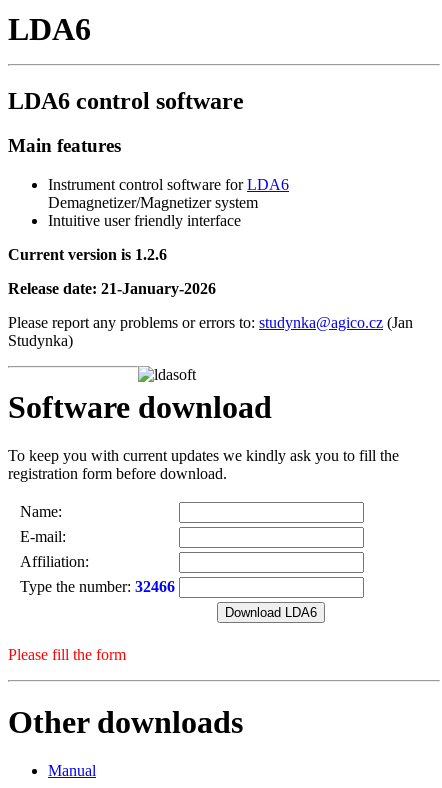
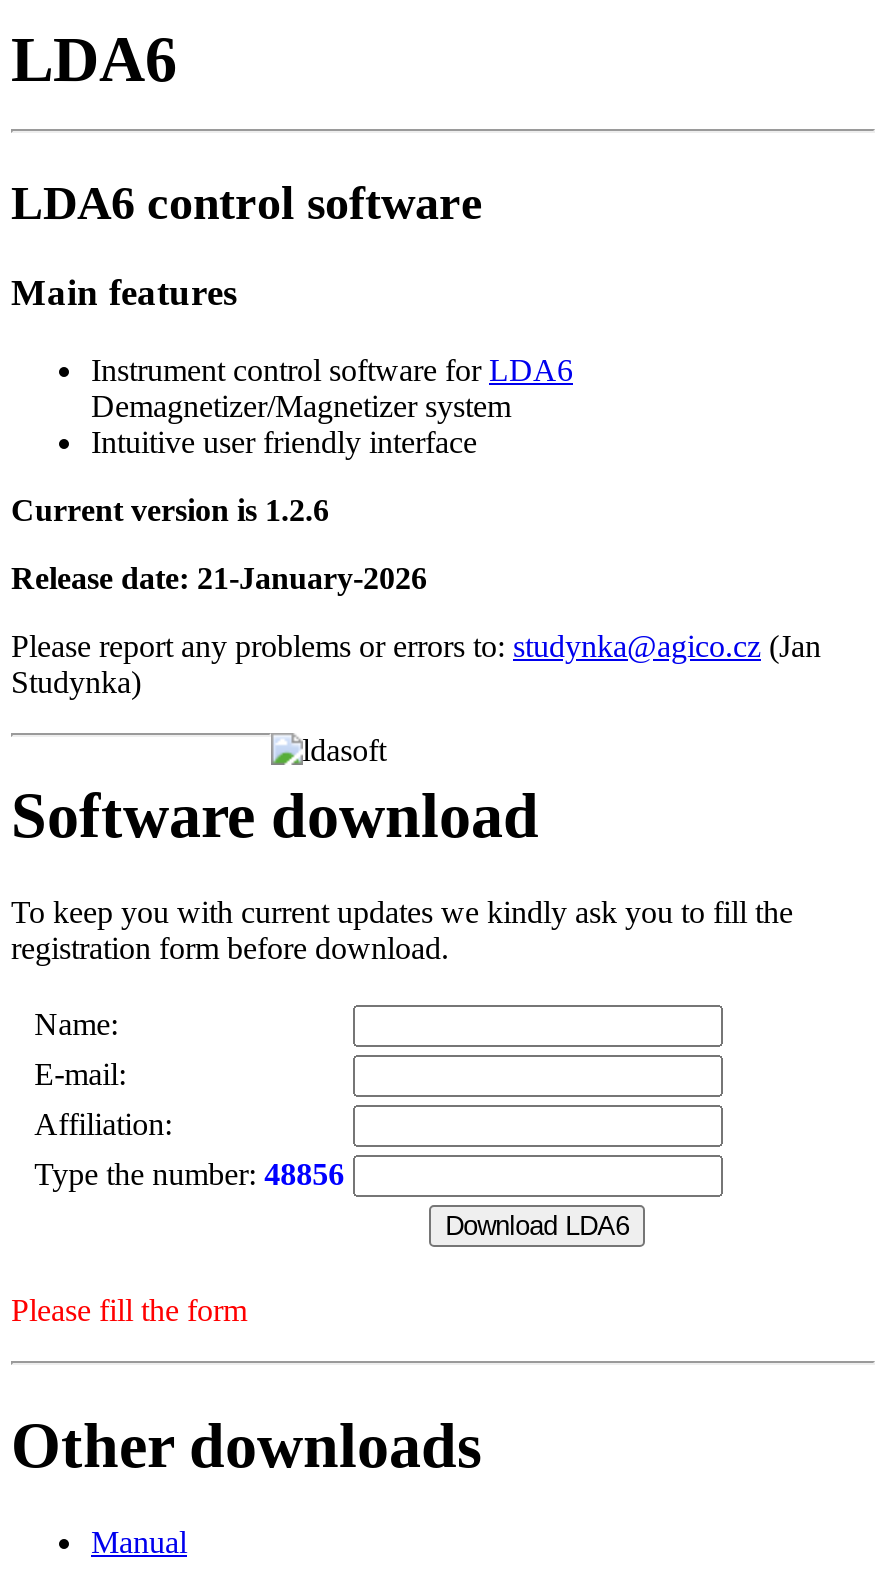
[20,578,175,595] Type the number: 32466 -> [34,1158,344,1192] Type the number: 48856

